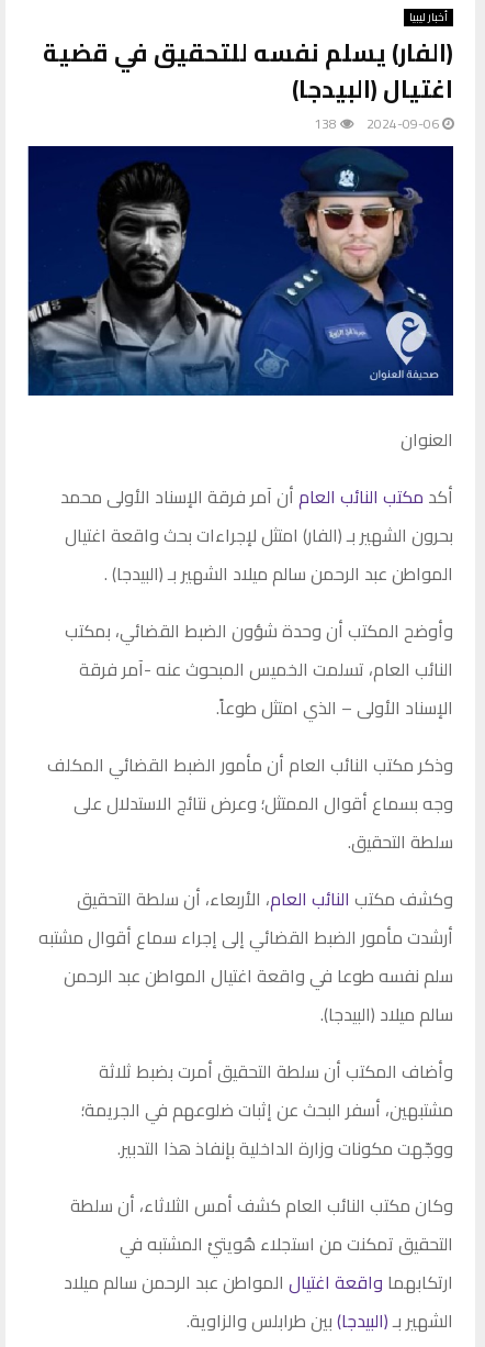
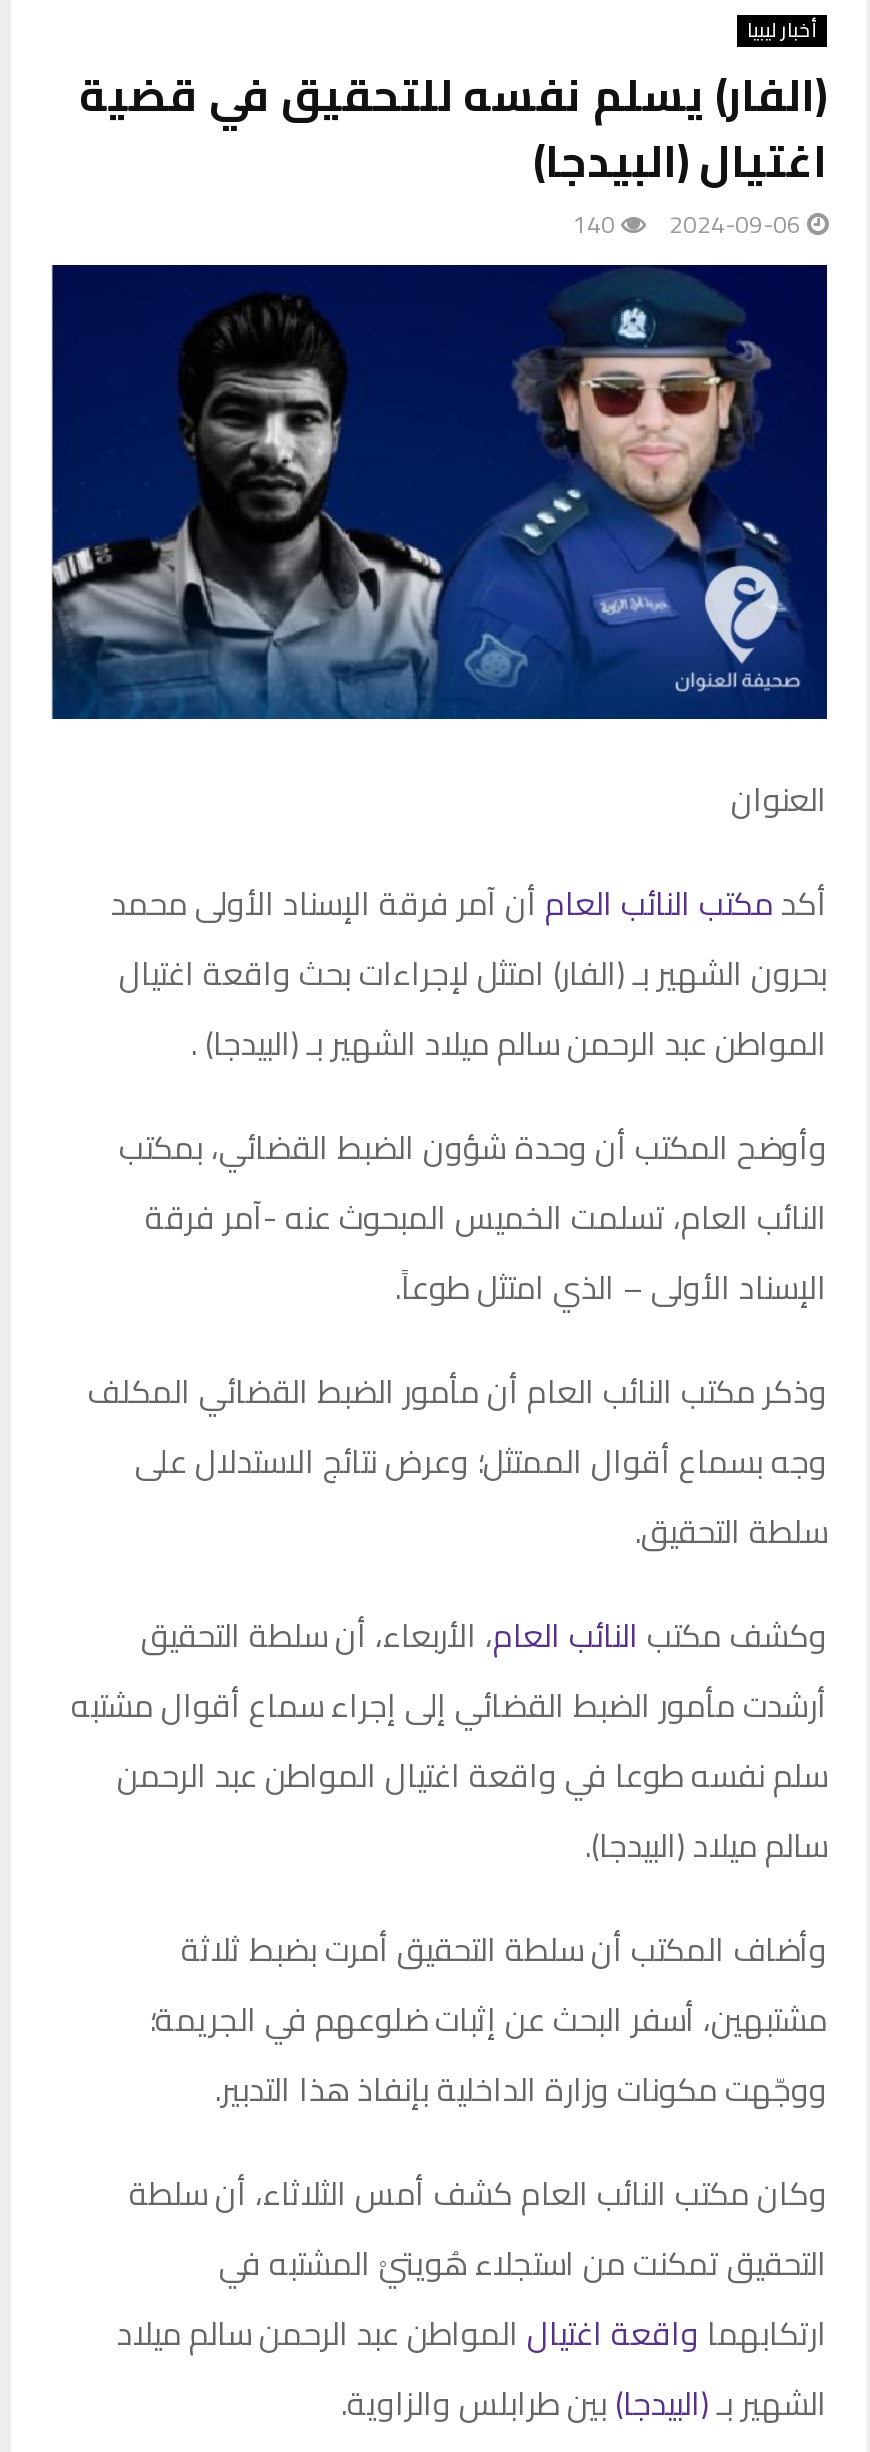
[314,111,439,136] 138 2024-09-06 -> [573,201,801,247] 140 2024-09-06

